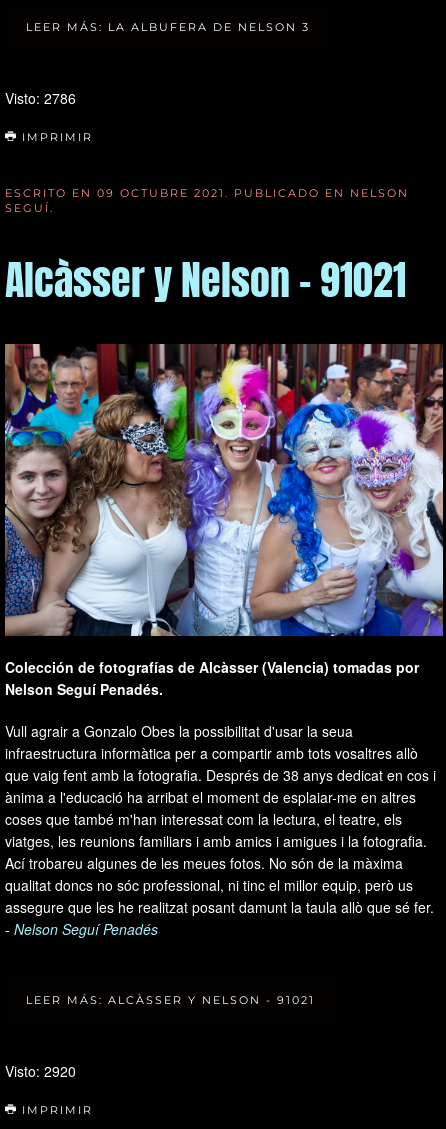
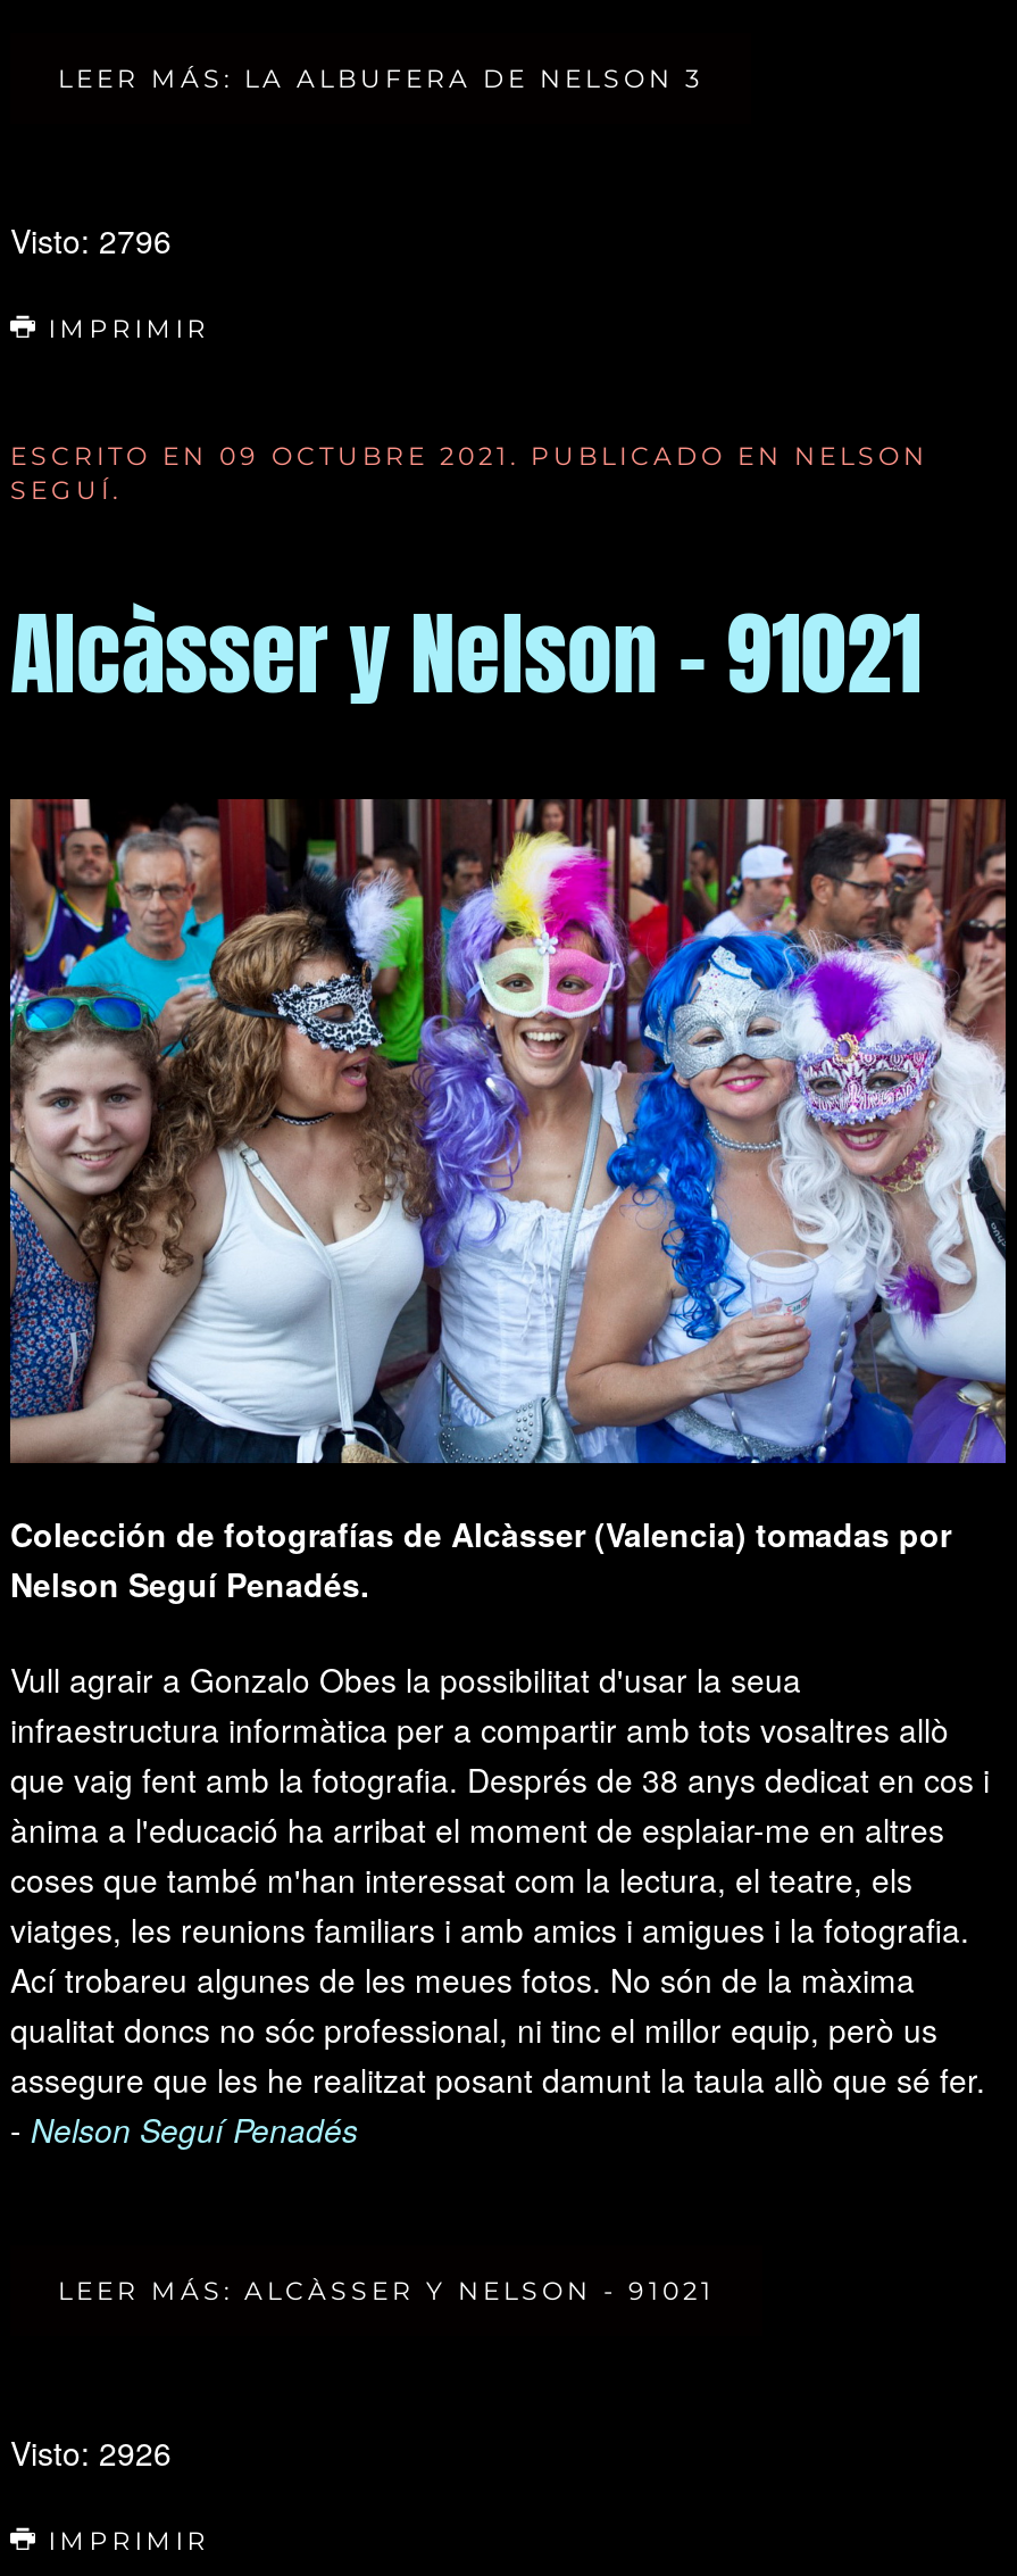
[5,88,76,108] Visto: 2786 -> [10,217,172,262] Visto: 2796
[5,1060,76,1080] Visto: 2920 -> [10,2428,172,2474] Visto: 2926

